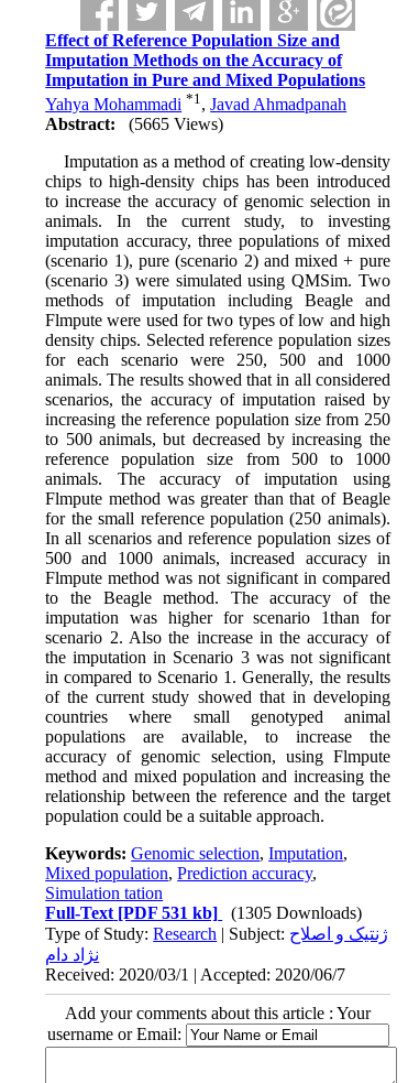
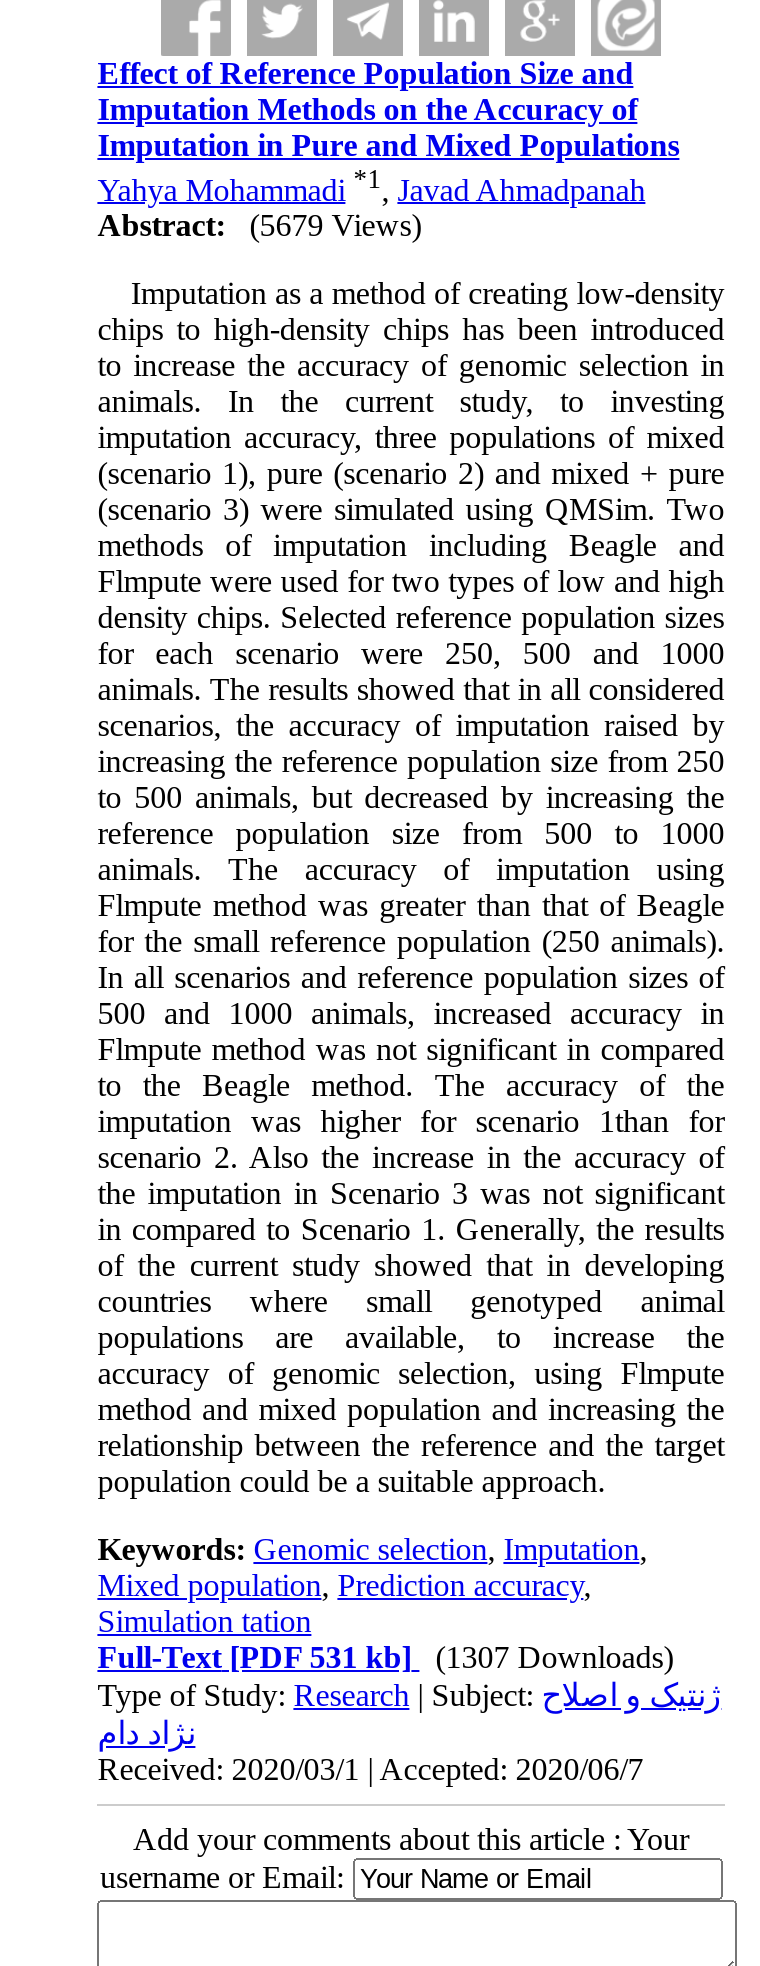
[45,115,223,134] Abstract: (5665 Views) -> [97,209,421,243] Abstract: (5679 Views)
[45,904,362,922] Full-Text [PDF 531 kb] (1305 Downloads) -> [97,1641,673,1675] Full-Text [PDF 531 kb] (1307 Downloads)

